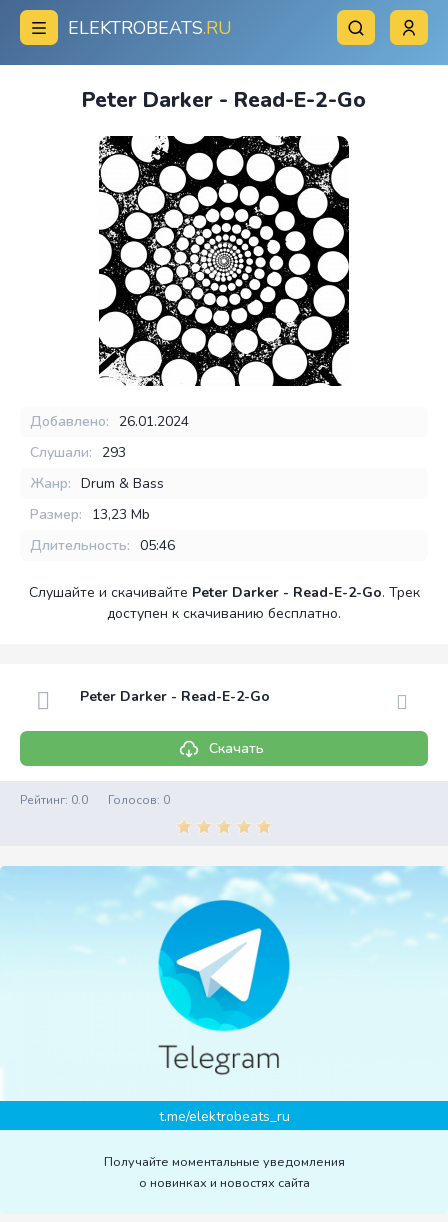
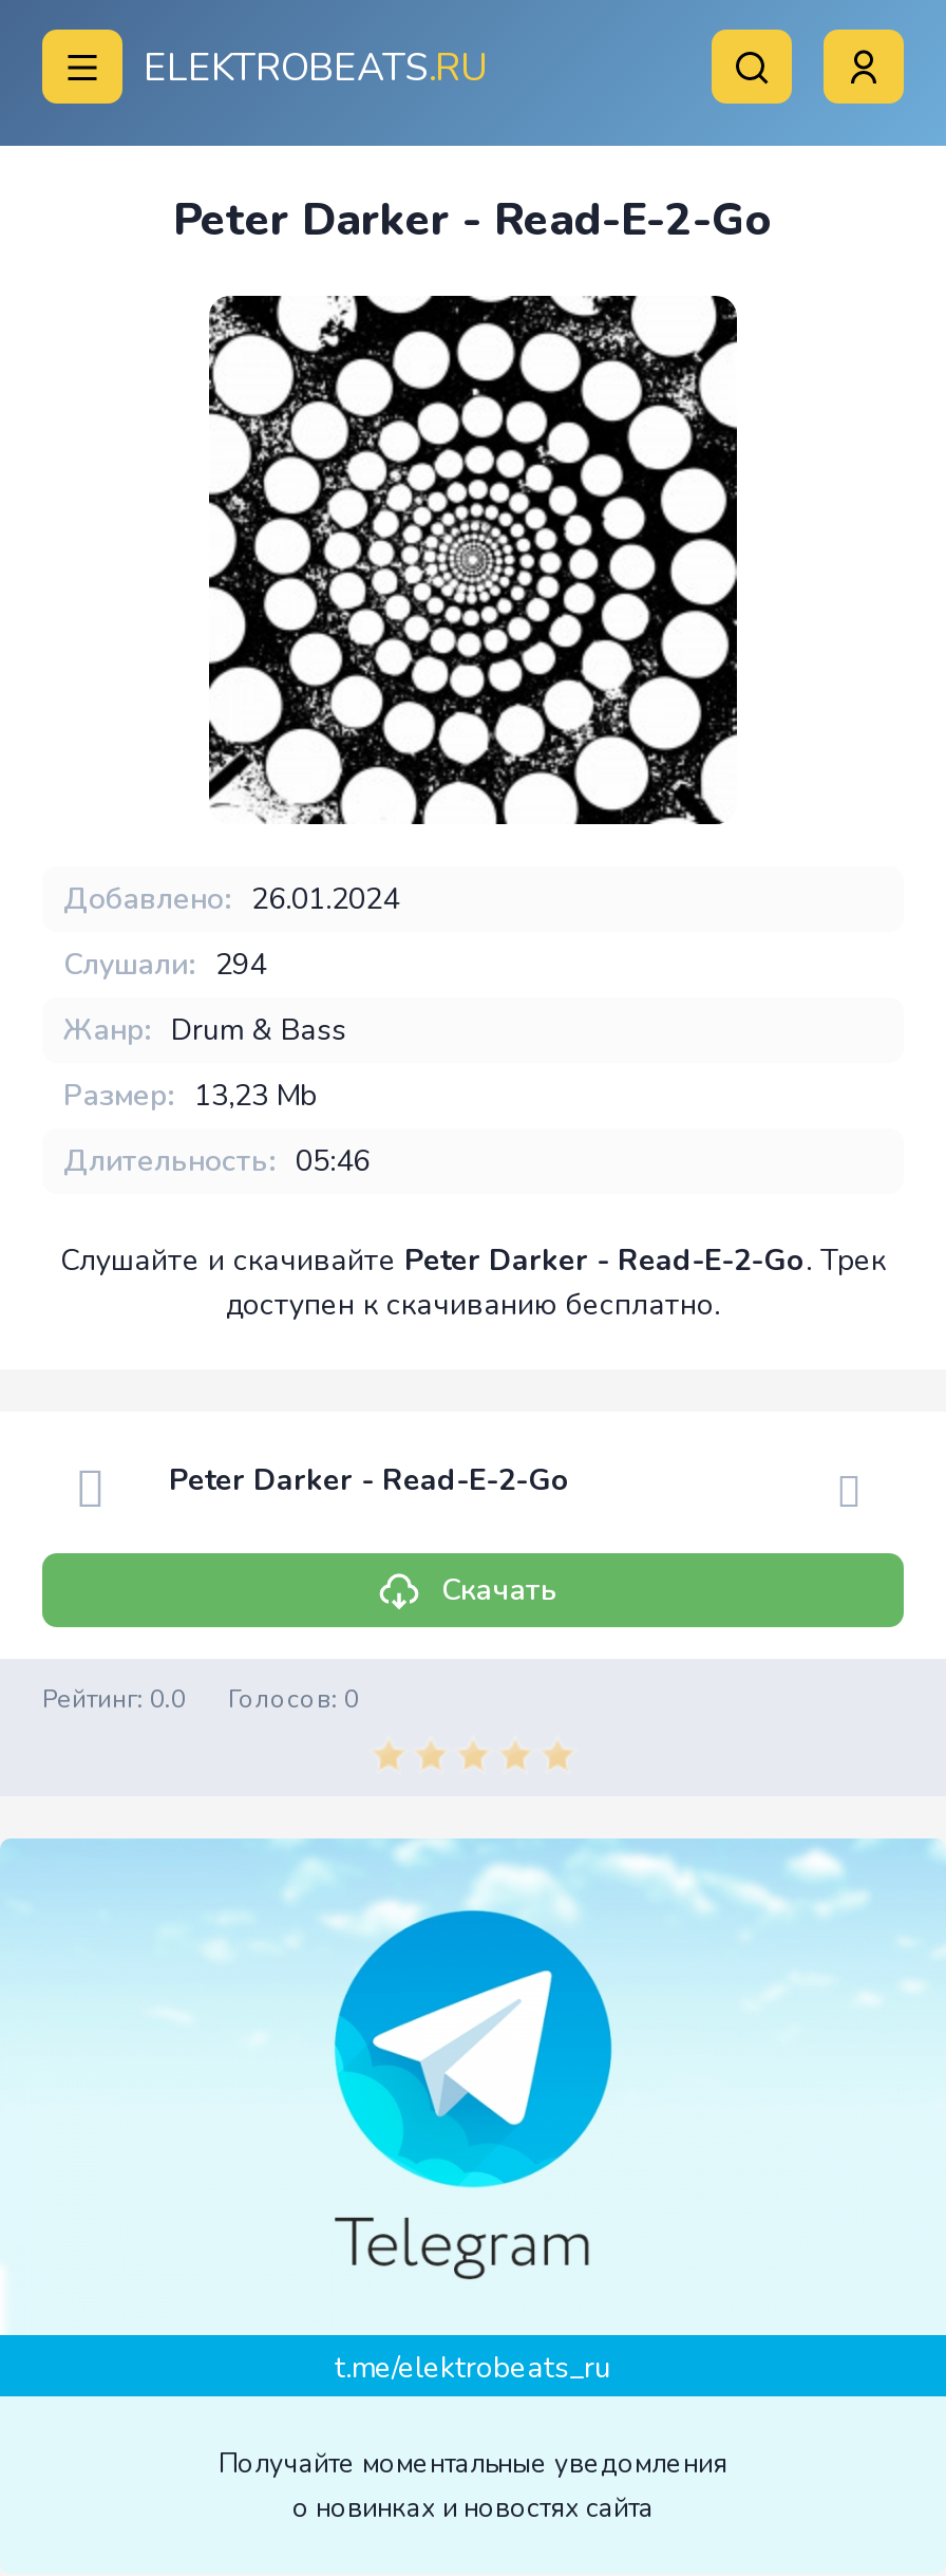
[30,443,126,462] Слушали: 293 -> [63,945,266,985] Слушали: 294

